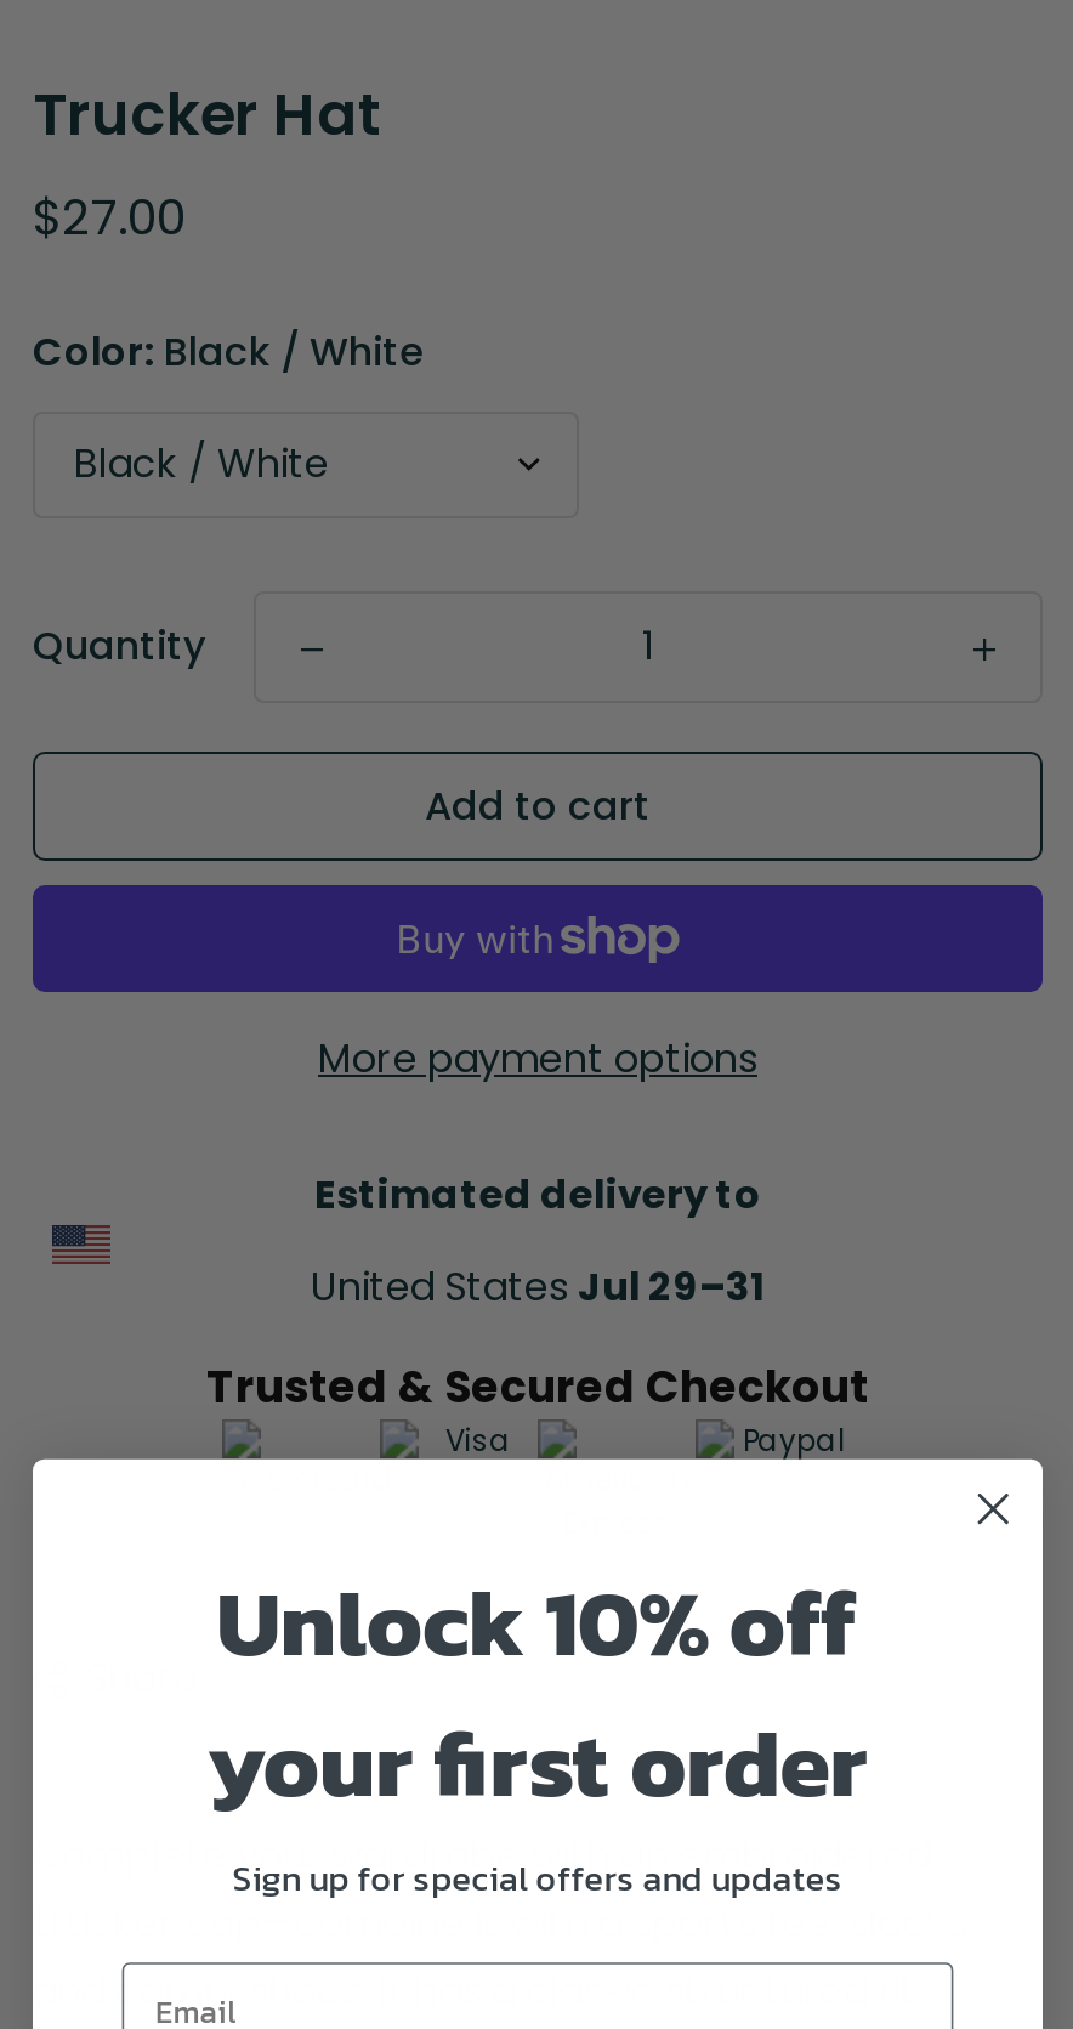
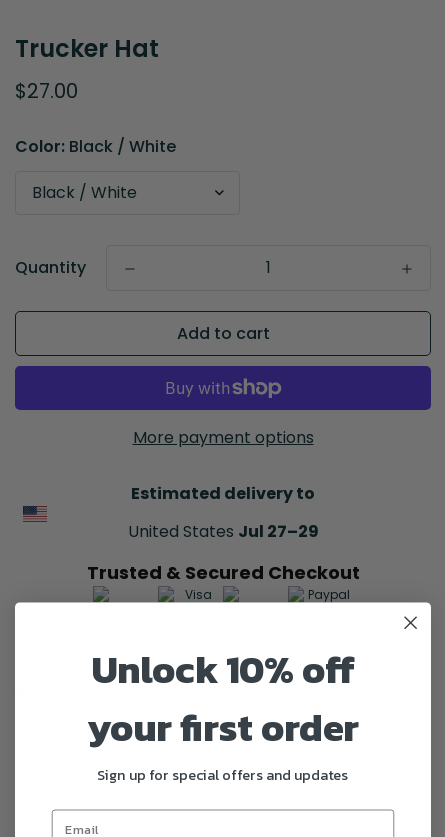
[311,1259,765,1315] United States Jul 29–31 -> [127,520,318,543] United States Jul 27–29

